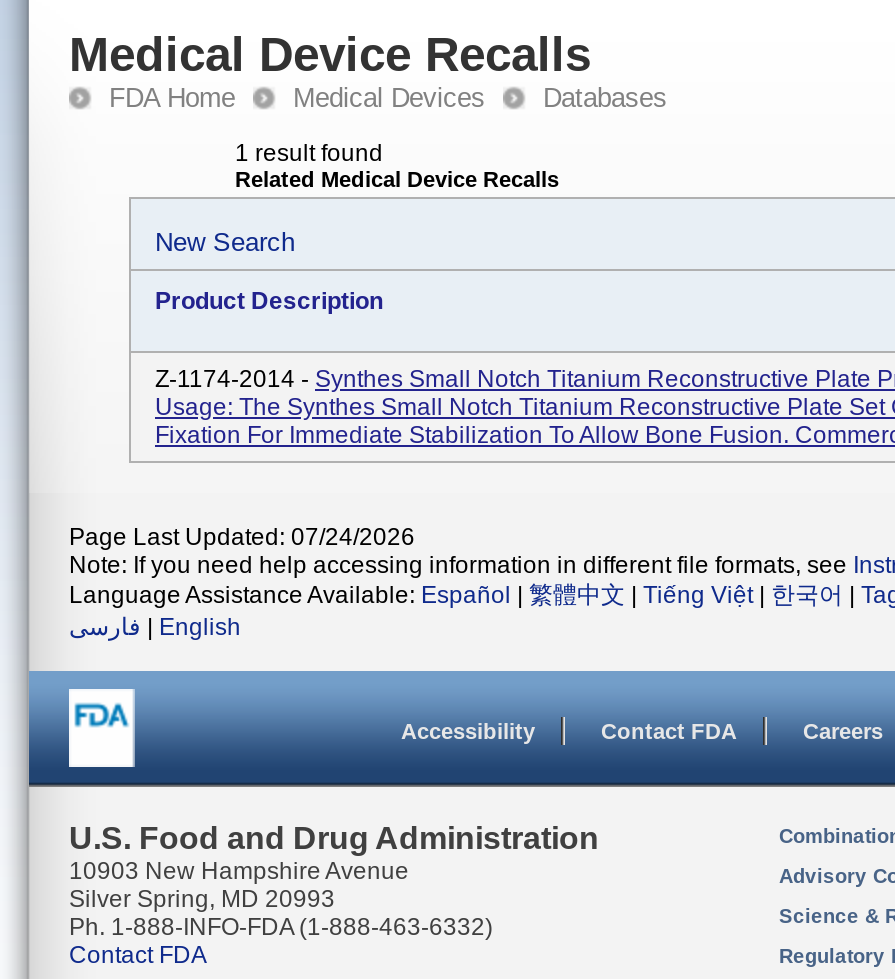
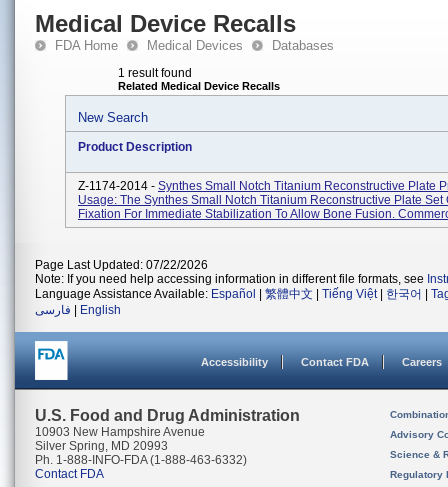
[69,523,415,551] Page Last Updated: 07/24/2026 -> [35,258,208,272] Page Last Updated: 07/22/2026

